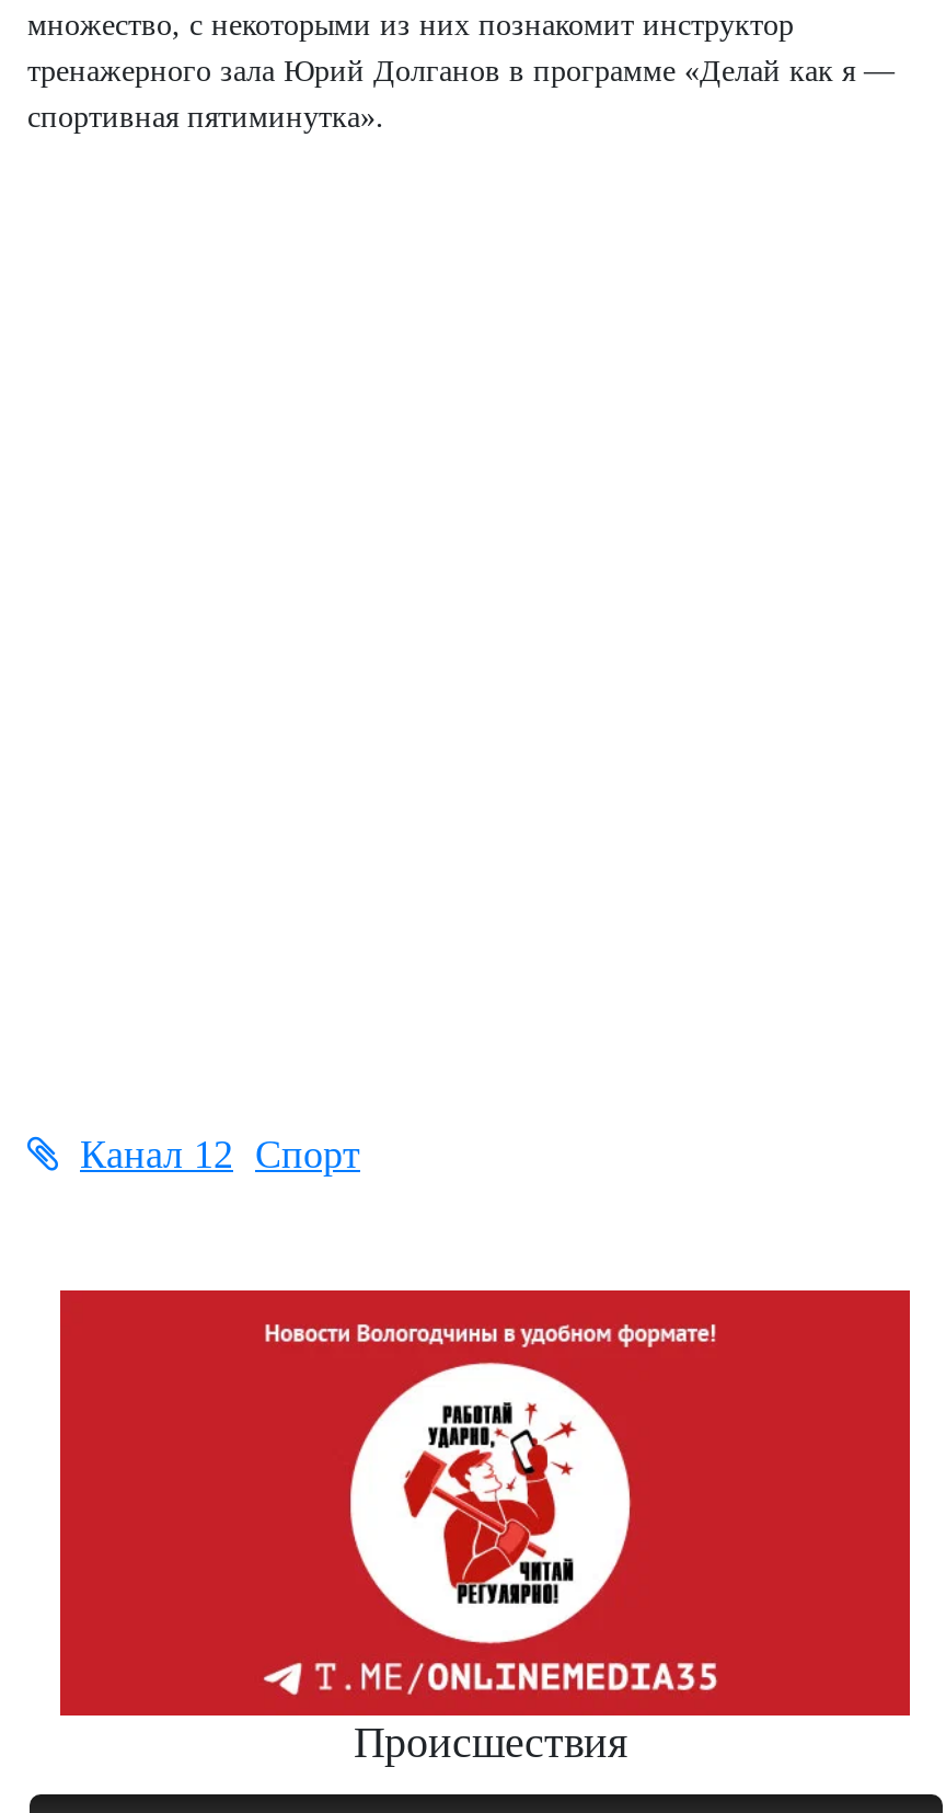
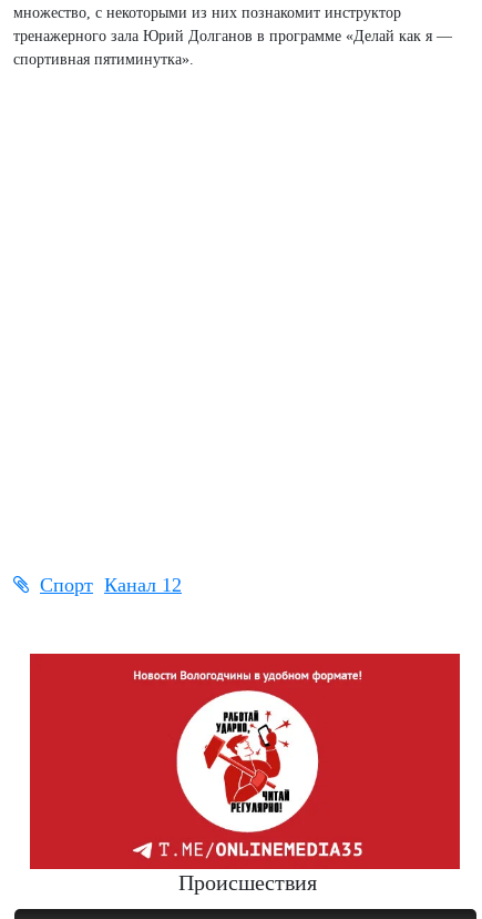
[80,1132,360,1176] Канал 12 Спорт -> [40,573,182,596] Спорт Канал 12

